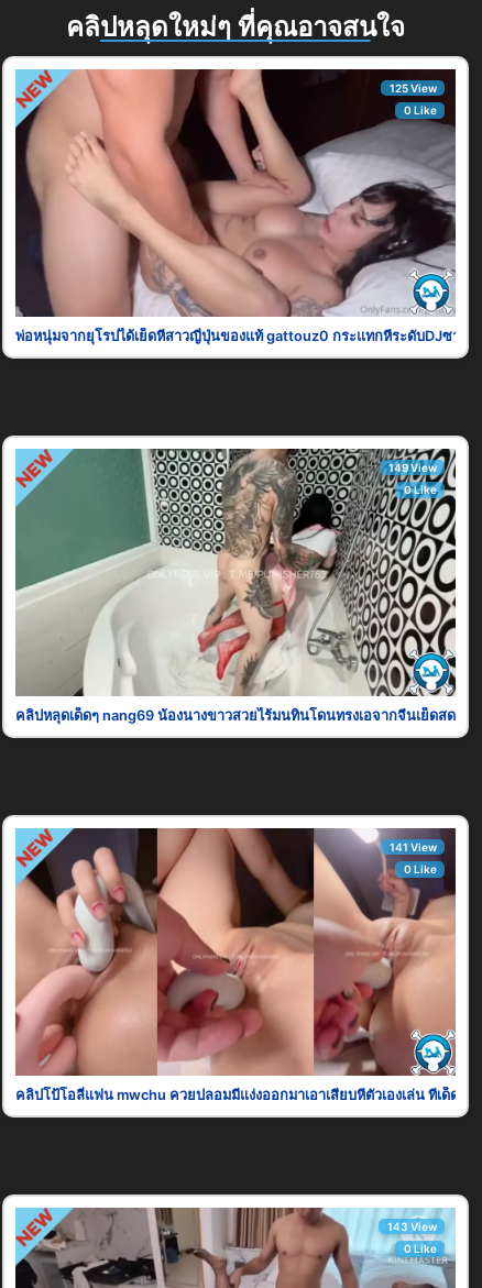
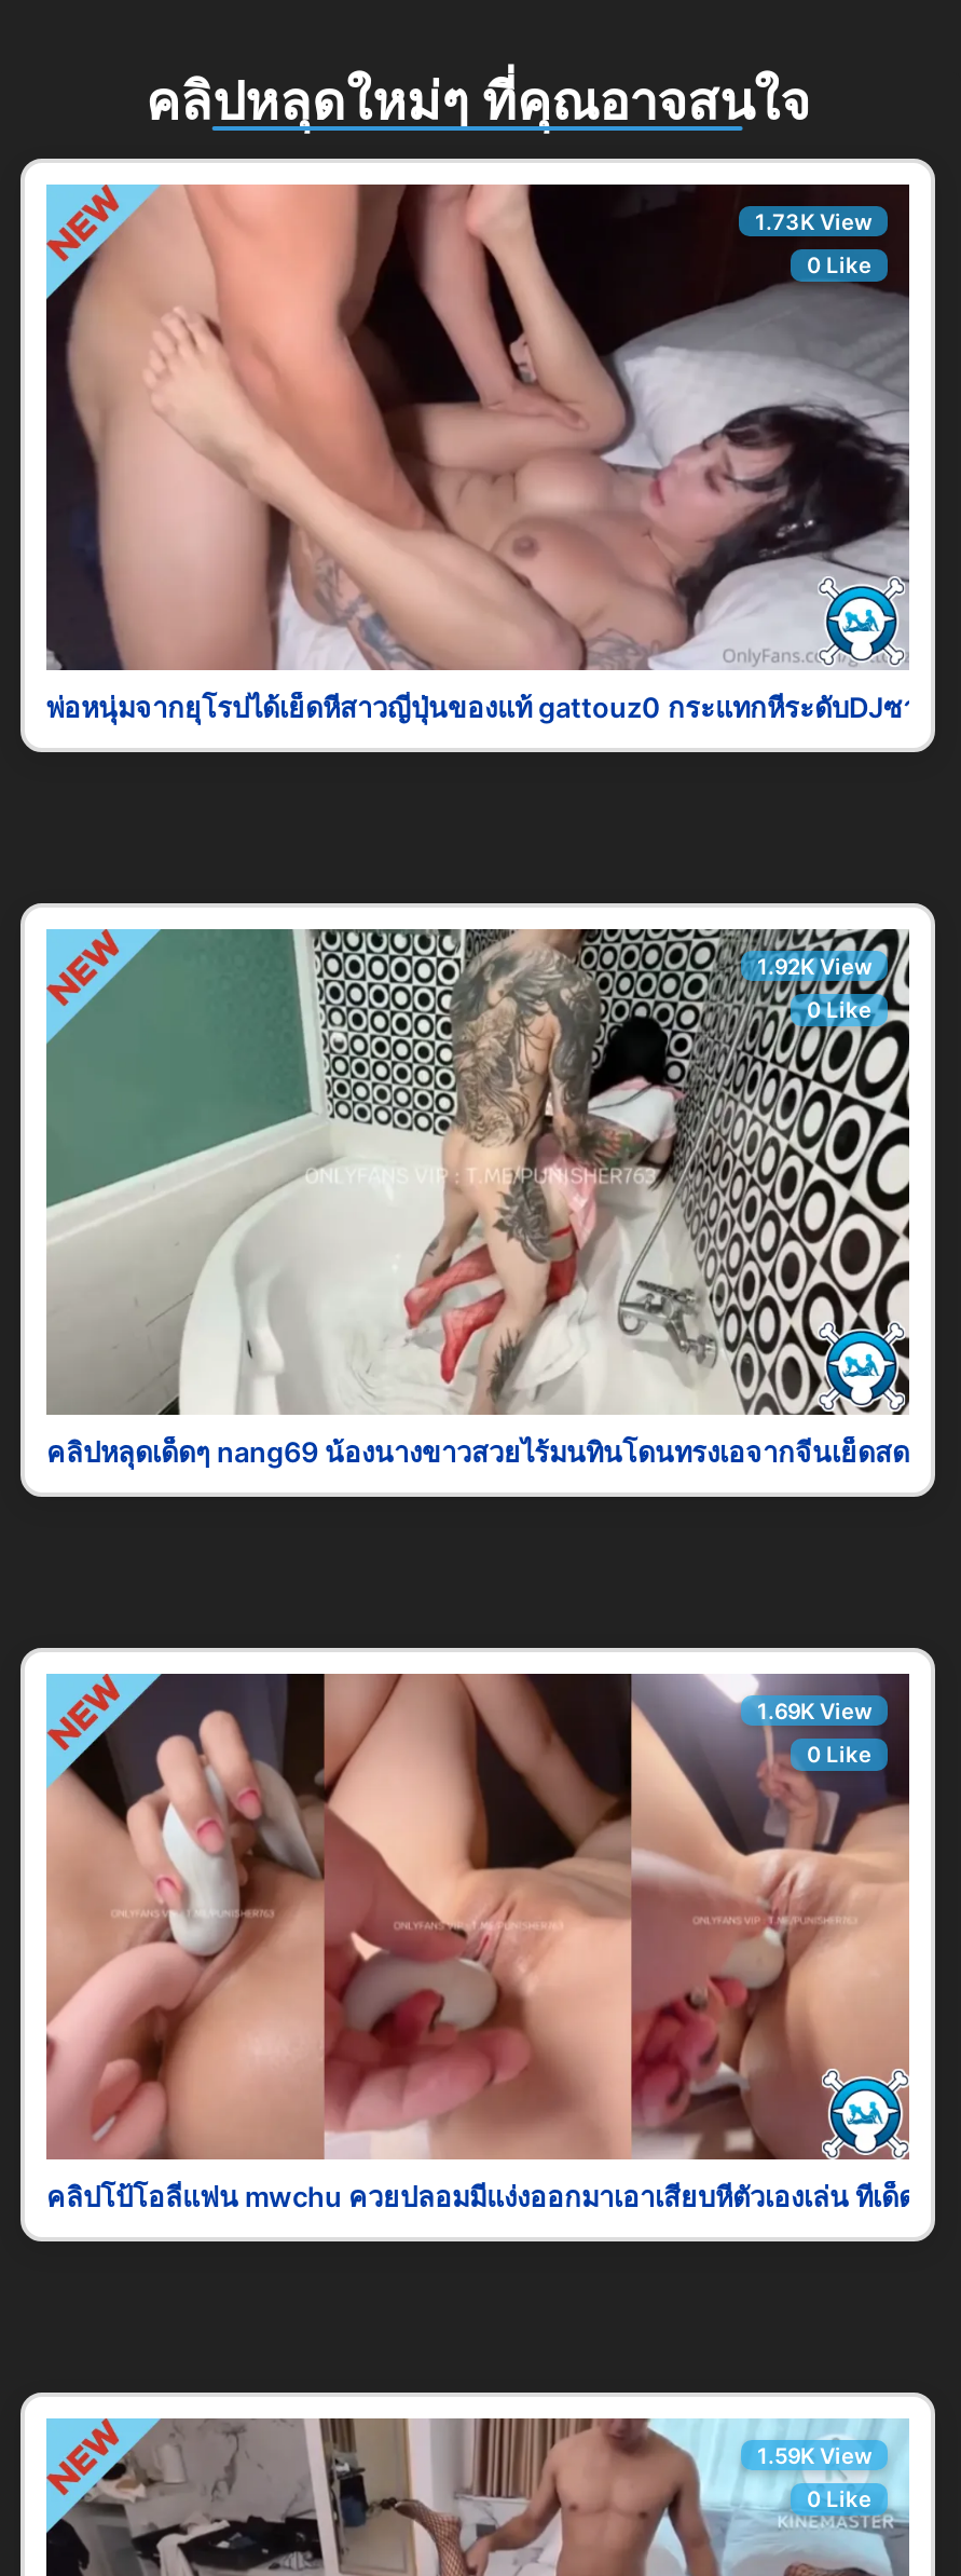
[389,82,436,95] 125 View -> [755,208,871,234] 1.73K View
[388,461,436,474] 149 View -> [757,953,871,979] 1.92K View
[389,840,436,854] 141 View -> [757,1698,871,1724] 1.69K View
[387,1220,436,1233] 143 View -> [757,2442,871,2468] 1.59K View

